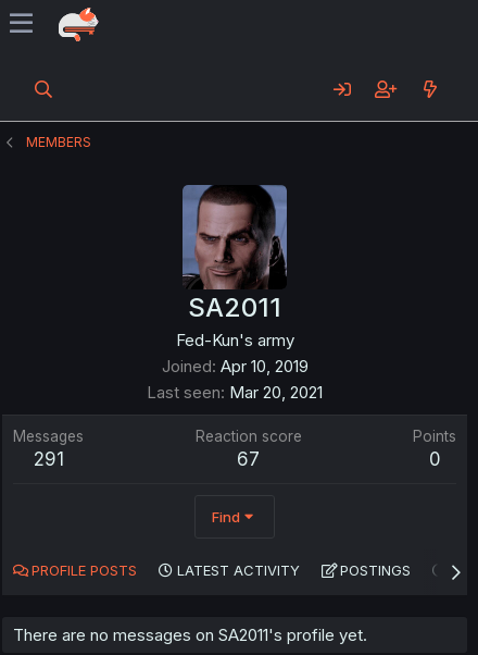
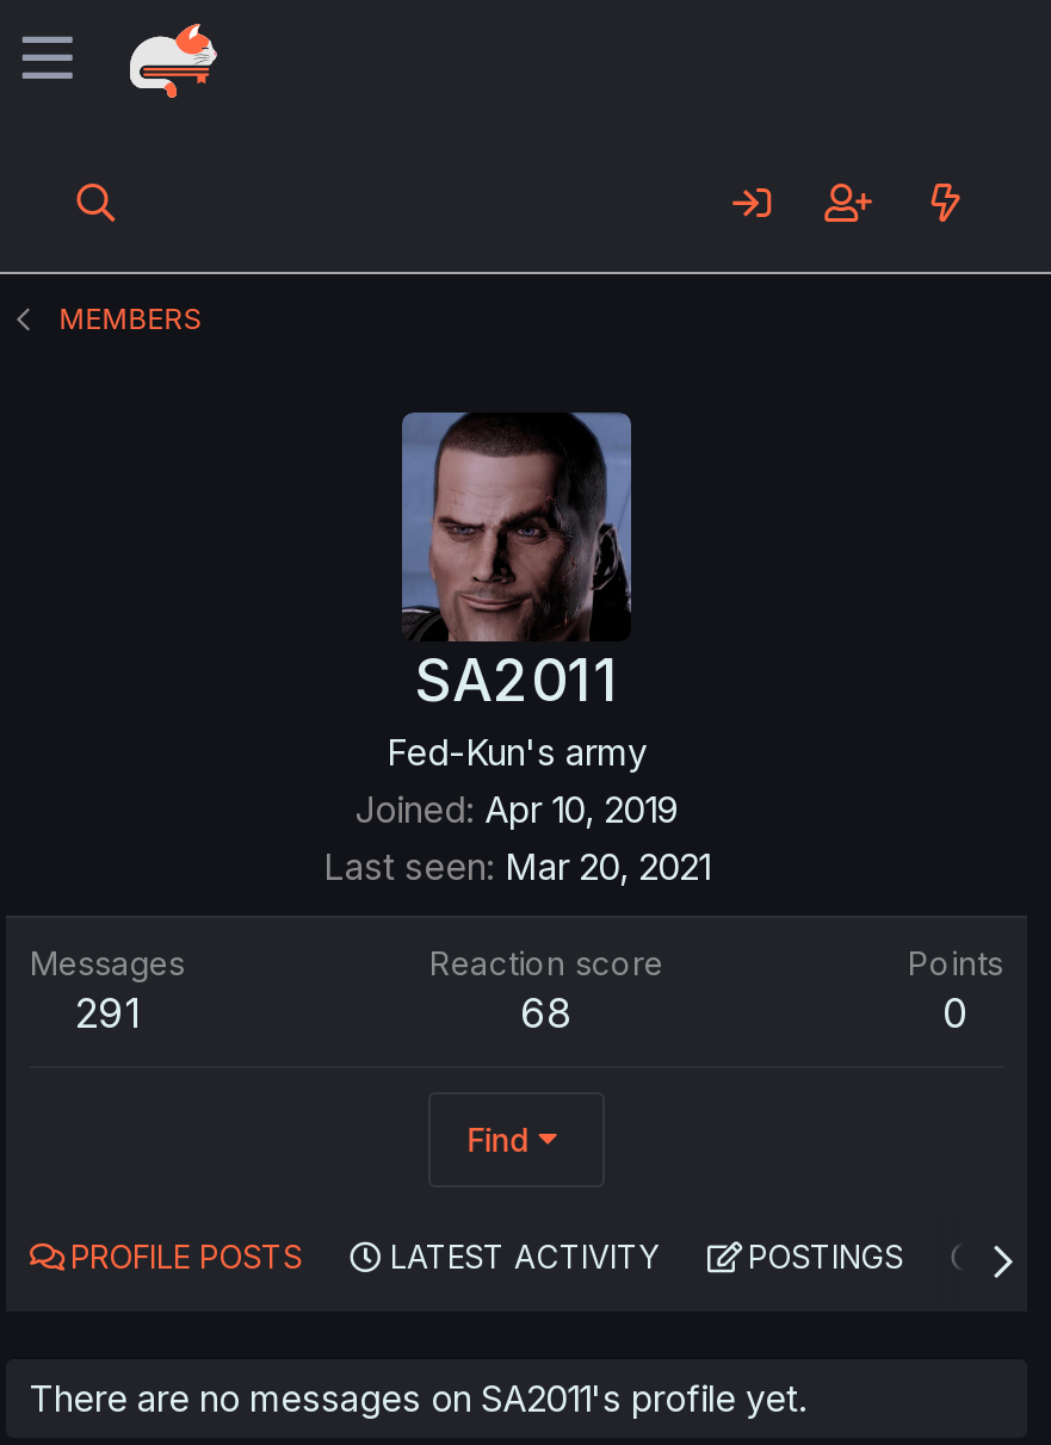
[237,448,260,470] 67 -> [520,990,573,1037] 68

